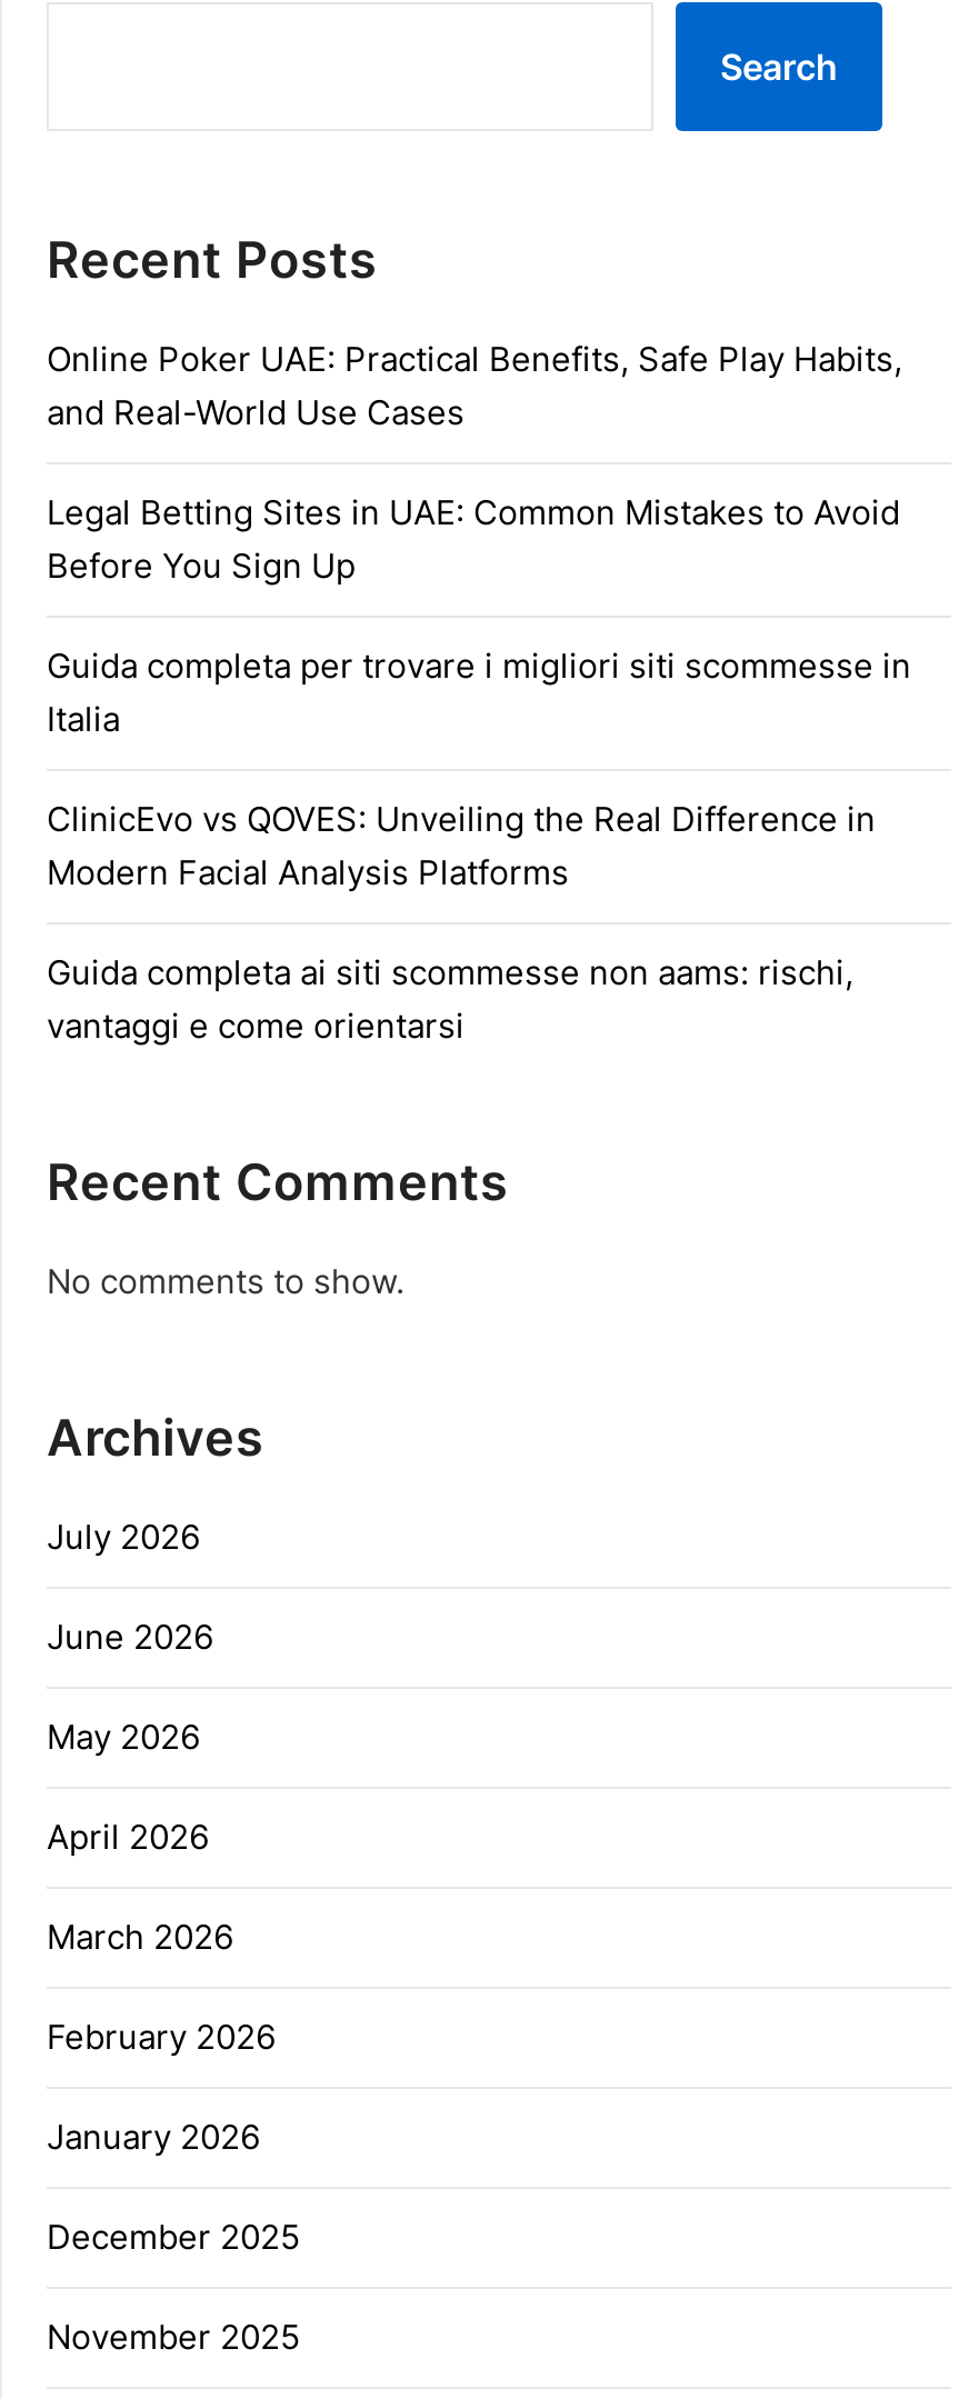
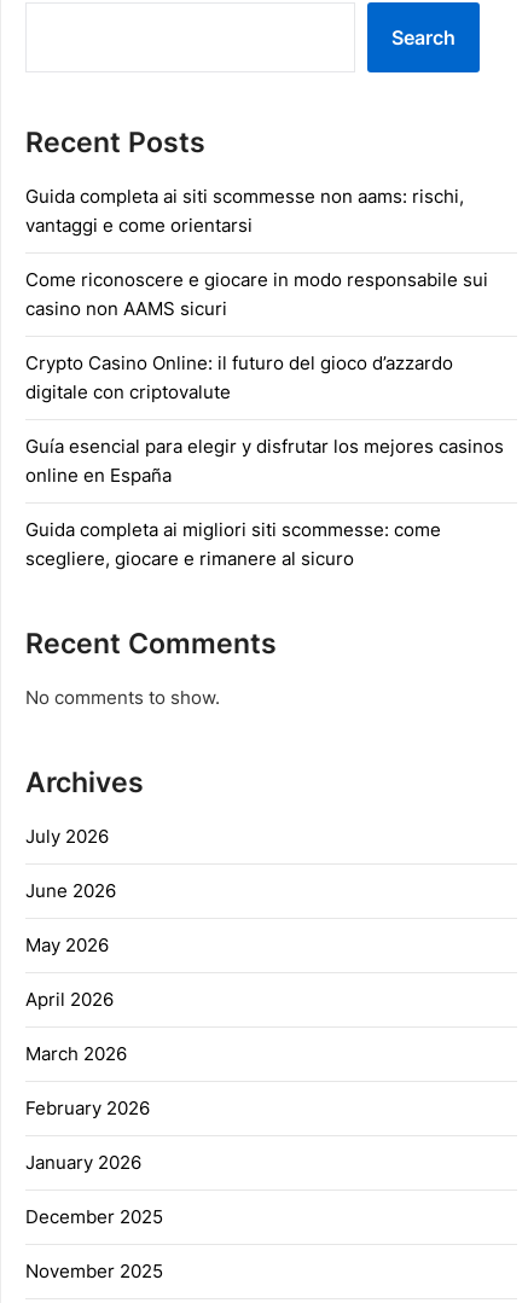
[47,338,911,893] Online Poker UAE: Practical Benefits, Safe Play Habits, | and Real-World Use Cases | Legal Betting Sites in UAE: Common Mistakes to Avoid | Before You Sign Up | Guida completa per trovare i migliori siti scommesse in | Italia | ClinicEvo vs QOVES: Unveiling the Real Difference in | Modern Facial Analysis Platforms -> none
moved [47,951,853,1047] -> [25,185,464,237]: Guida completa ai siti scommesse non aams: rischi, | vantaggi e come orientarsi
none -> [25,268,504,570] Come riconoscere e giocare in modo responsabile sui | casino non AAMS sicuri | Crypto Casino Online: il futuro del gioco d’azzardo | digitale con criptovalute | Guía esencial para elegir y disfrutar los mejores casinos | online en España | Guida completa ai migliori siti scommesse: come | scegliere, giocare e rimanere al sicuro

